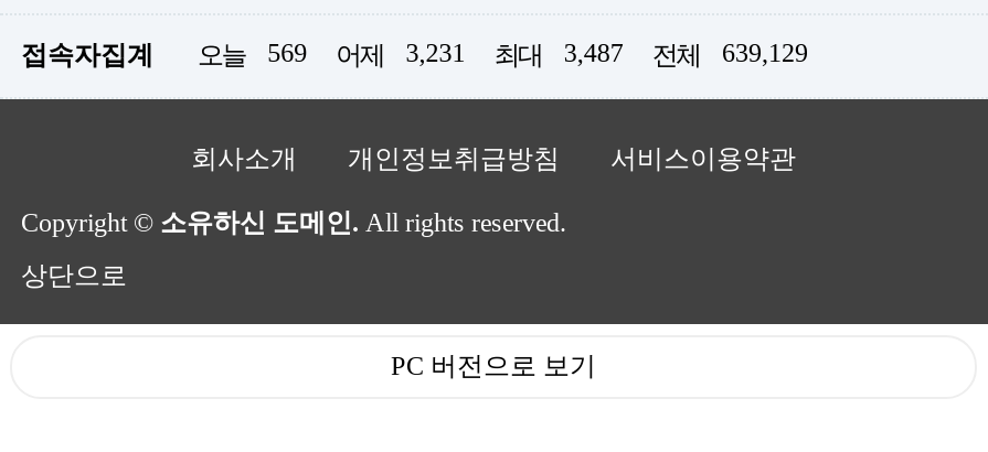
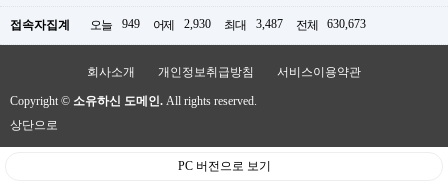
[267,38,307,69] 569 -> [122,17,140,31] 949
[406,38,465,69] 3,231 -> [184,17,211,31] 2,930
[722,38,808,69] 639,129 -> [327,17,366,31] 630,673

